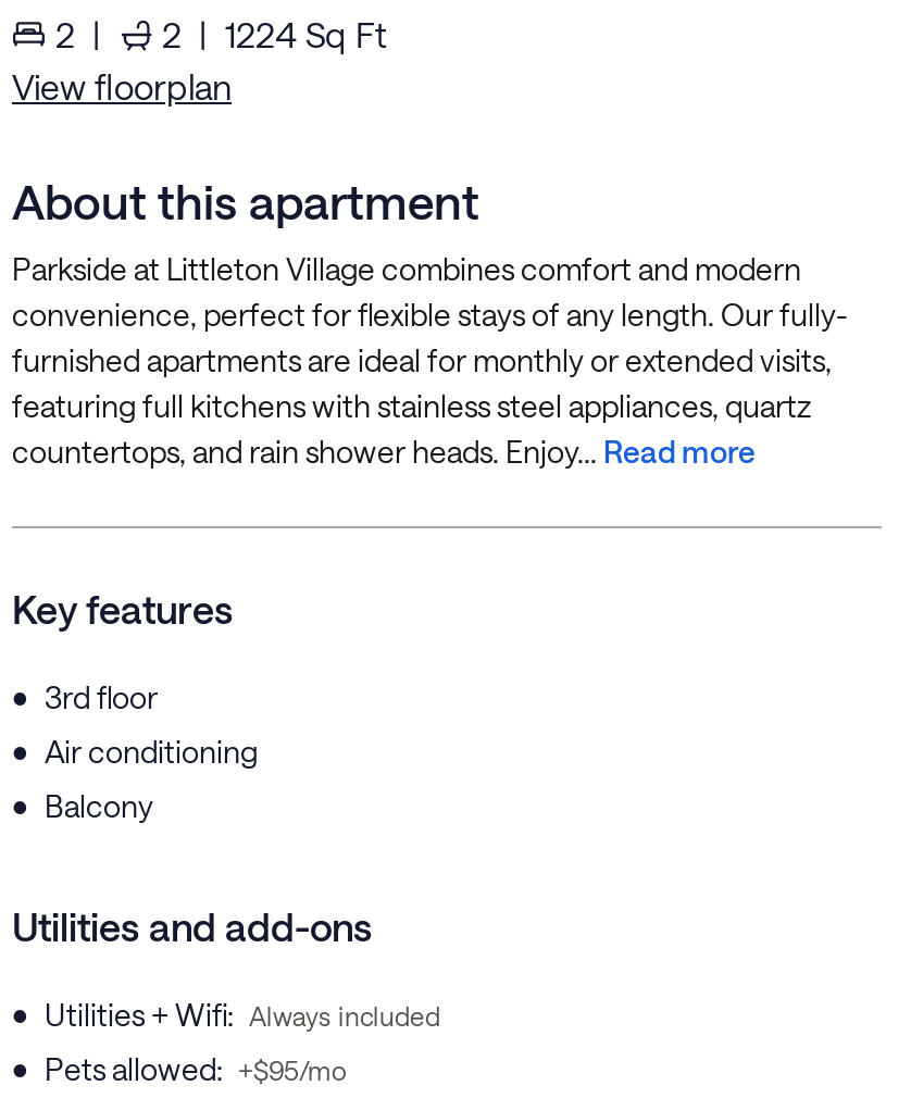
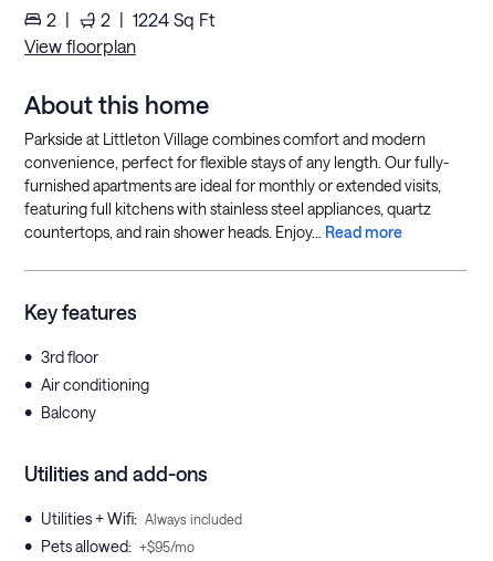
[12,172,479,228] About this apartment -> [24,90,209,118] About this home

